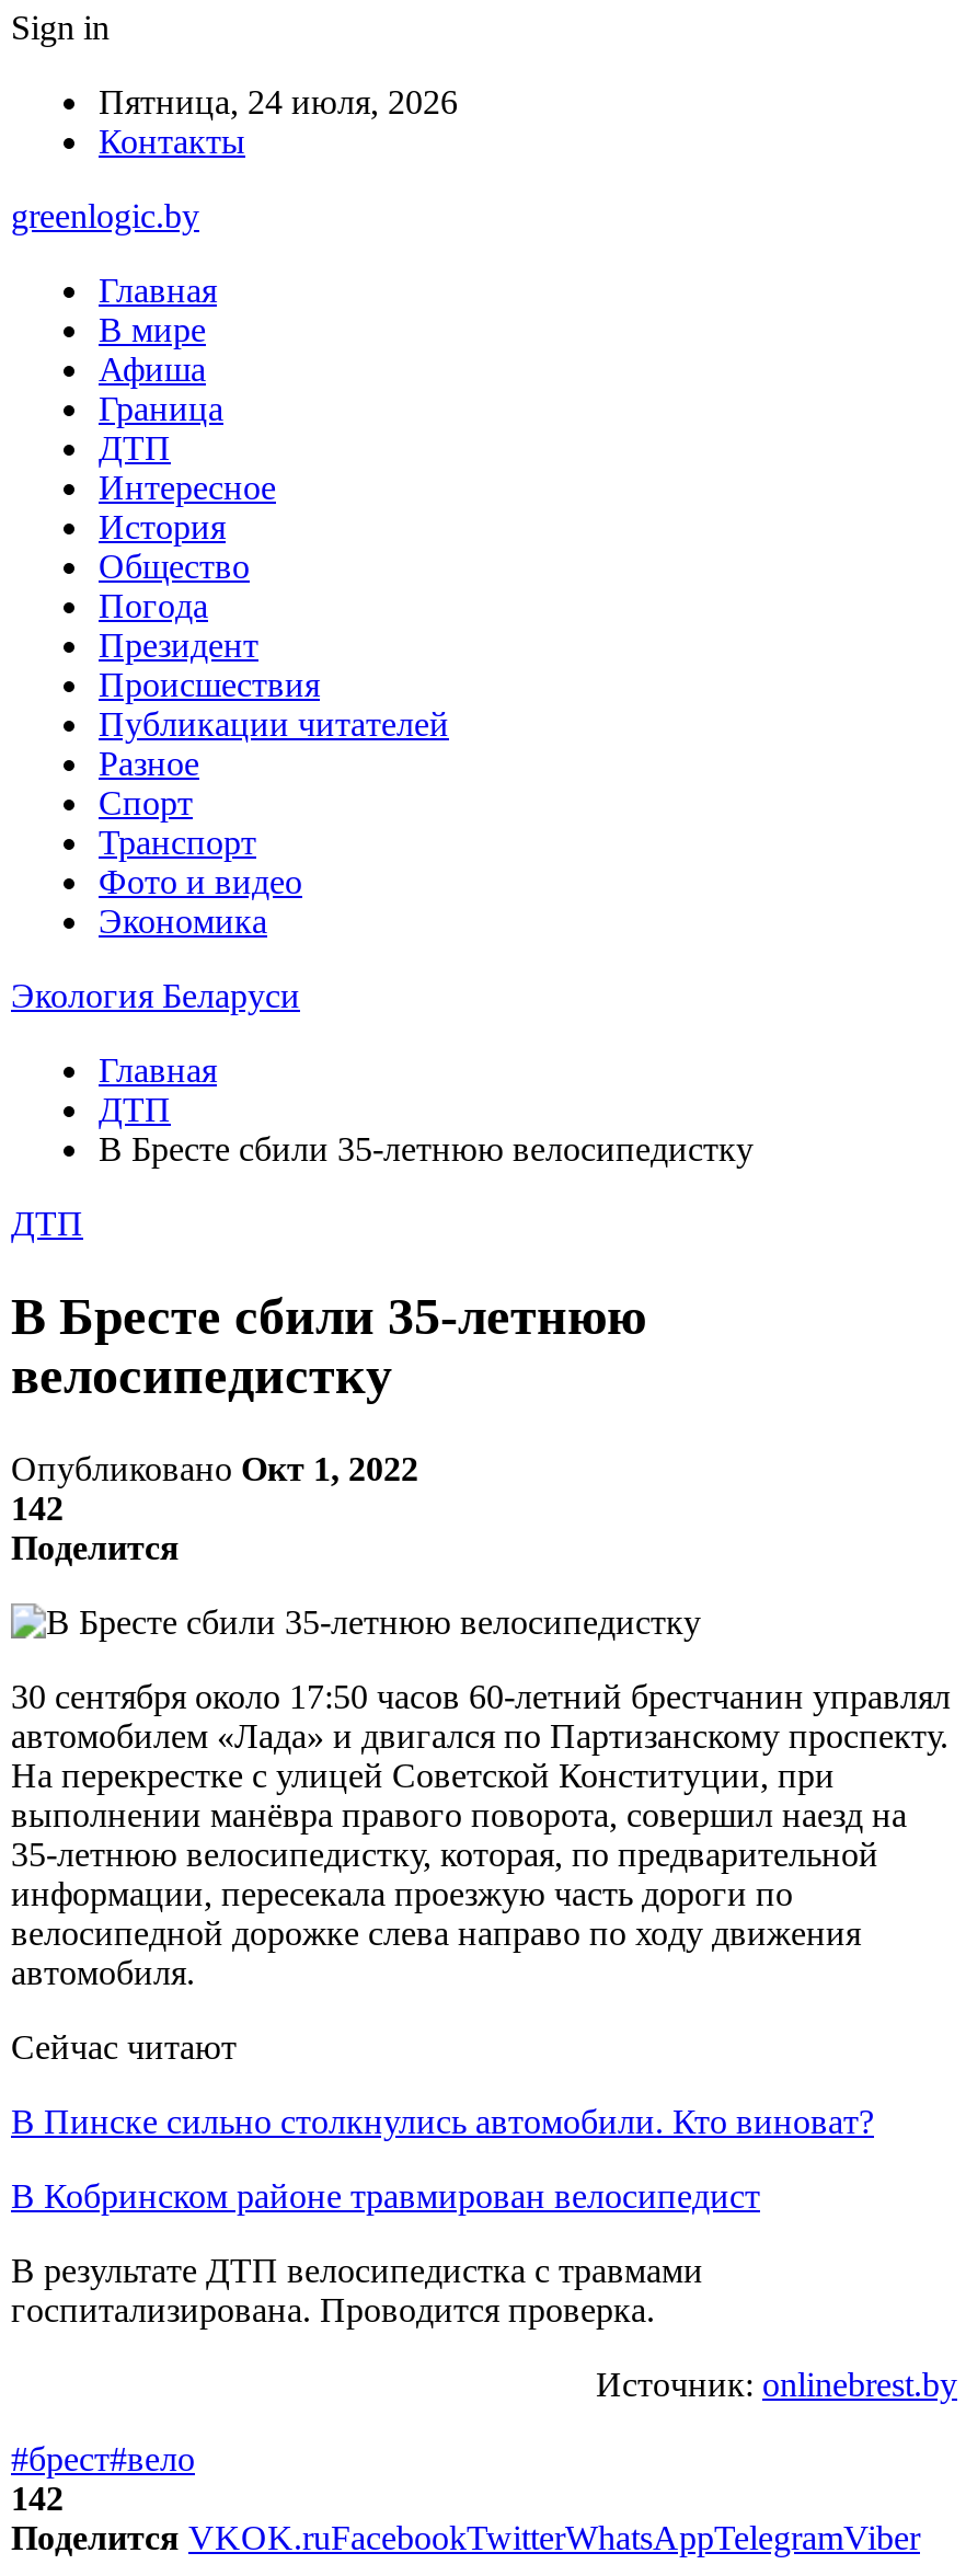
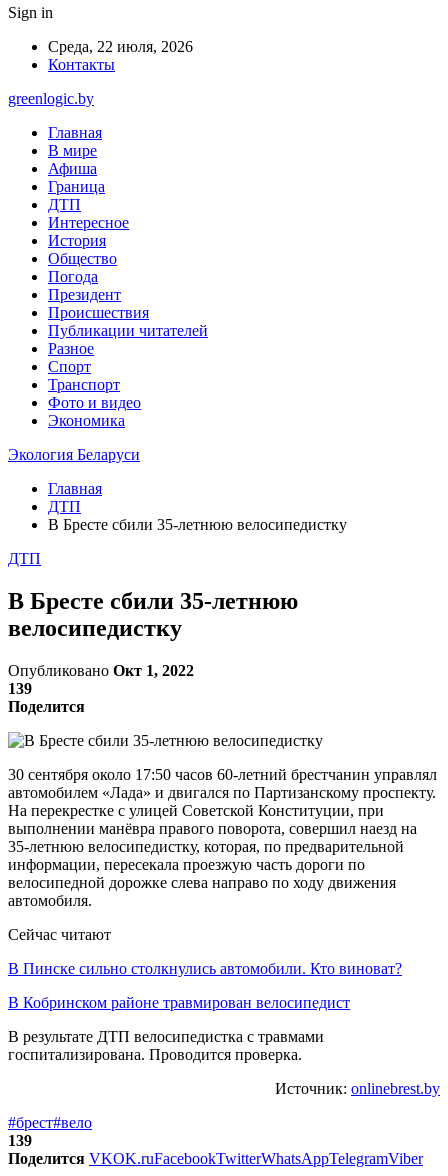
[99,83,458,120] Пятница, 24 июля, 2026 -> [48,38,193,55] Среда, 22 июля, 2026
[11,1489,64,1526] 142 -> [8,680,32,697] 139
[11,2479,64,2516] 142 -> [8,1132,32,1149] 139

